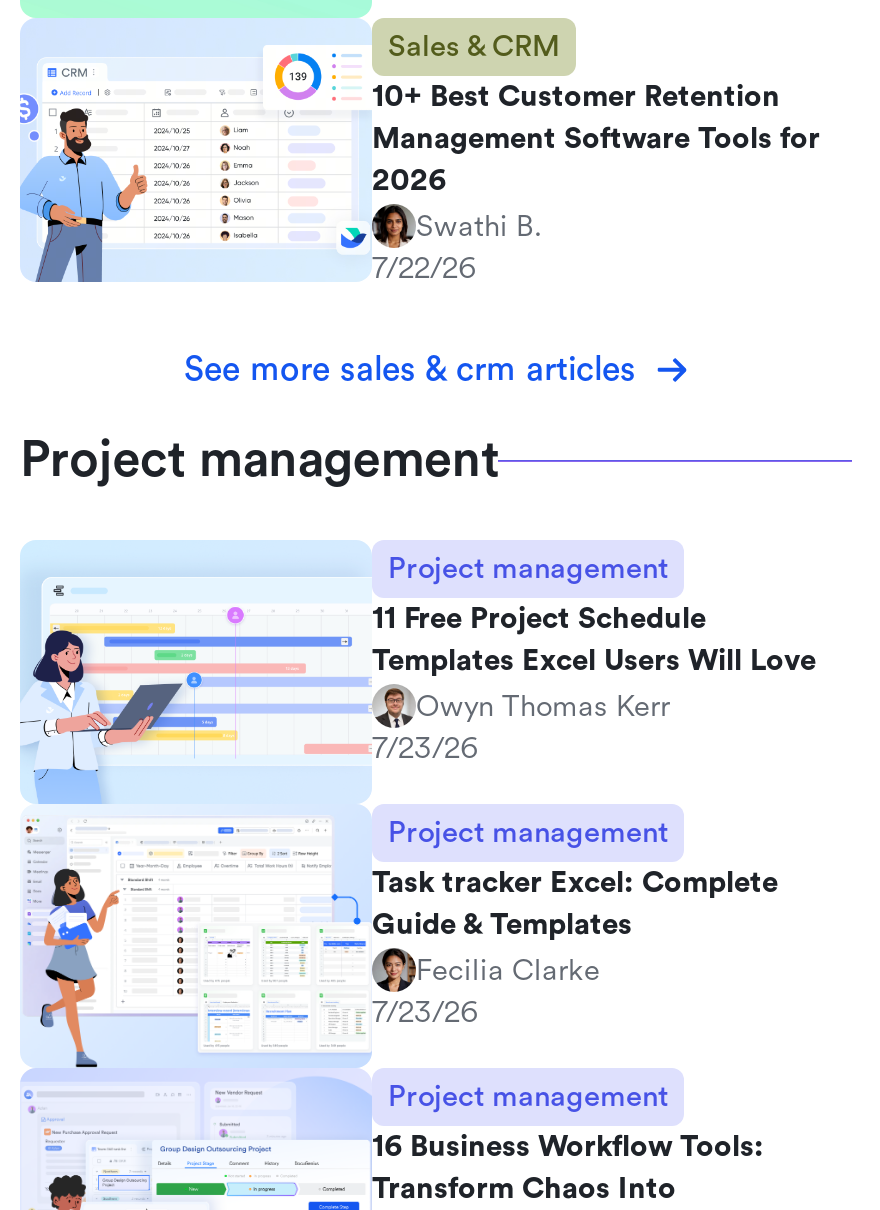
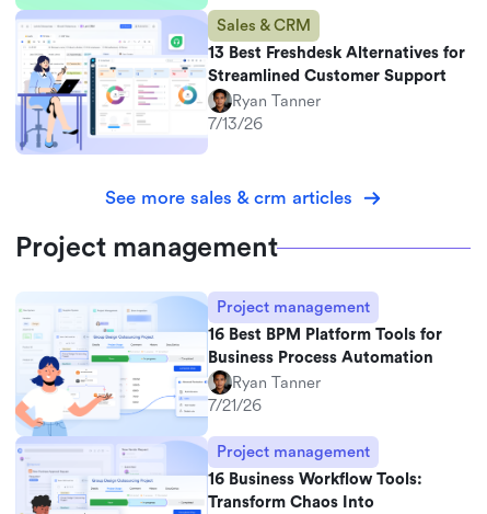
[18,30,820,286] [image] | 10+ Best Customer Retention | Management Software Tools for | 2026 | Swathi B. | 7/22/26 -> [16,15,465,155] [image] | 13 Best Freshdesk Alternatives for | Streamlined Customer Support | Ryan Tanner | 7/13/26
[20,542,816,1070] [image] | 11 Free Project Schedule | Templates Excel Users Will Love | Owyn Thomas Kerr | 7/23/26 | Project management | Task tracker Excel: Complete | Guide & Templates | Fecilia Clarke | 7/23/26 -> [14,294,442,436] [image] | 16 Best BPM Platform Tools for | Business Process Automation | Ryan Tanner | 7/21/26

